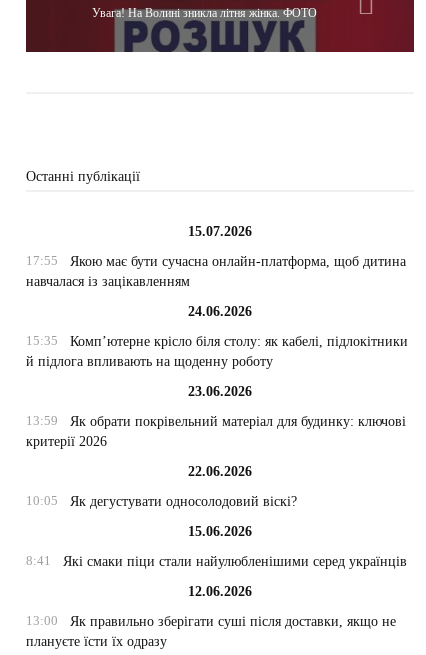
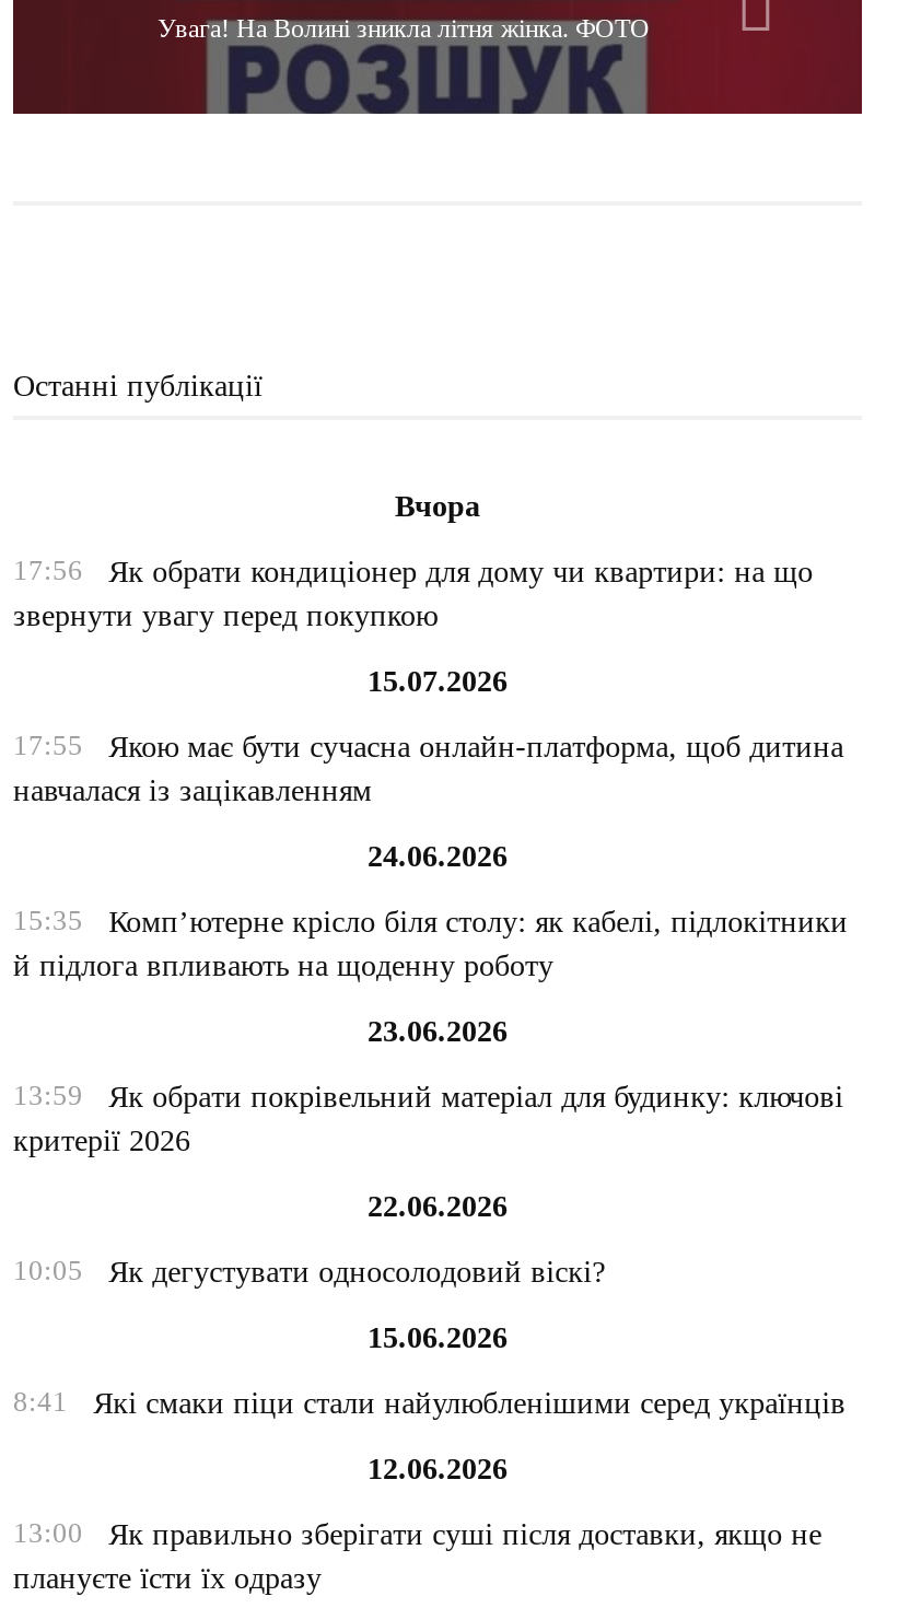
none -> [13,490,813,633] Вчора | 17:56 | Як обрати кондиціонер для дому чи квартири: на що | звернути увагу перед покупкою

